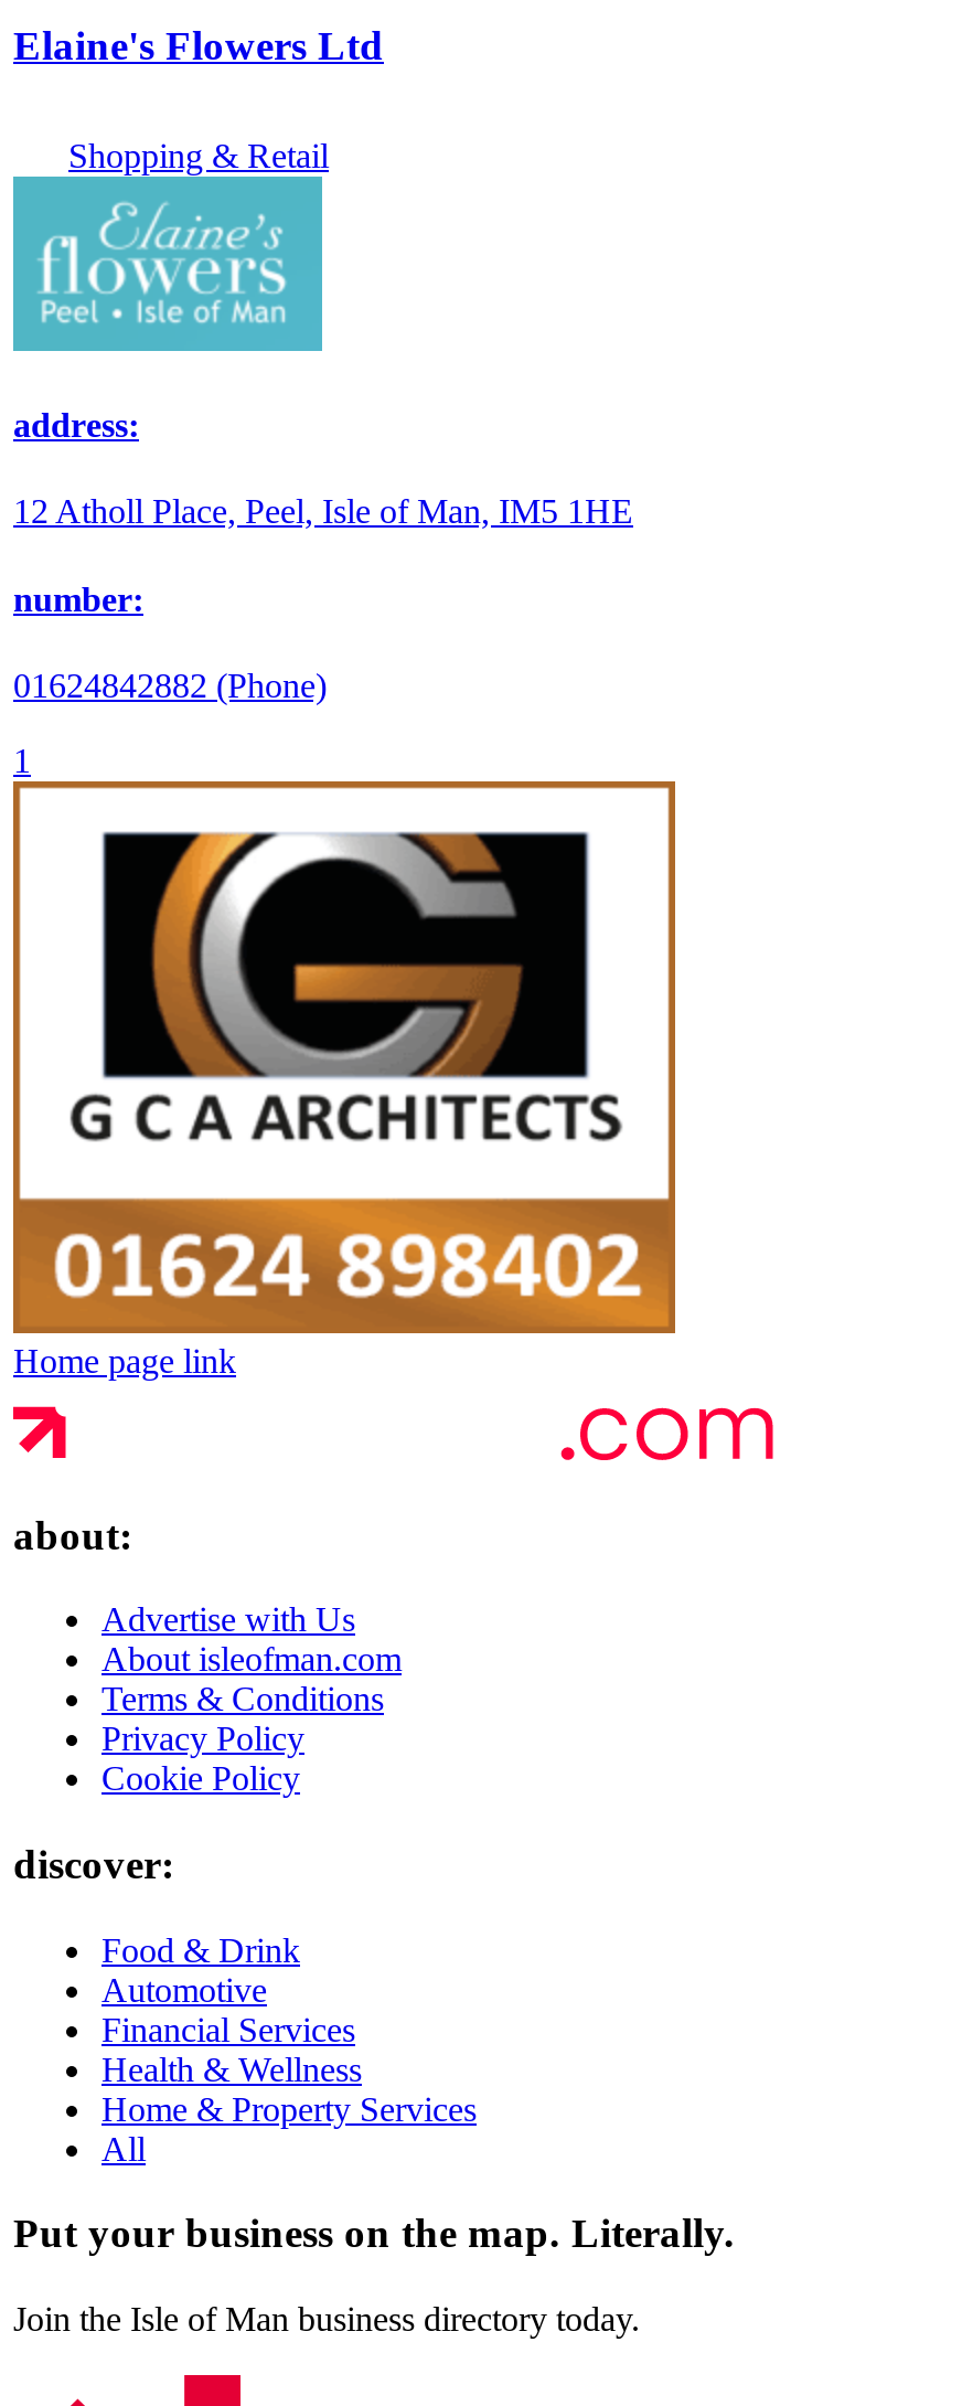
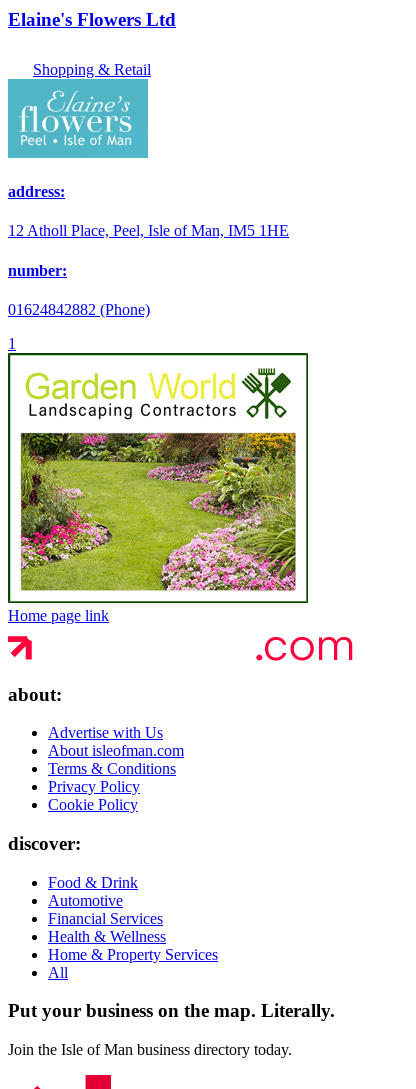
[11,779,677,1335] [image] -> [7,352,309,604] [image]

